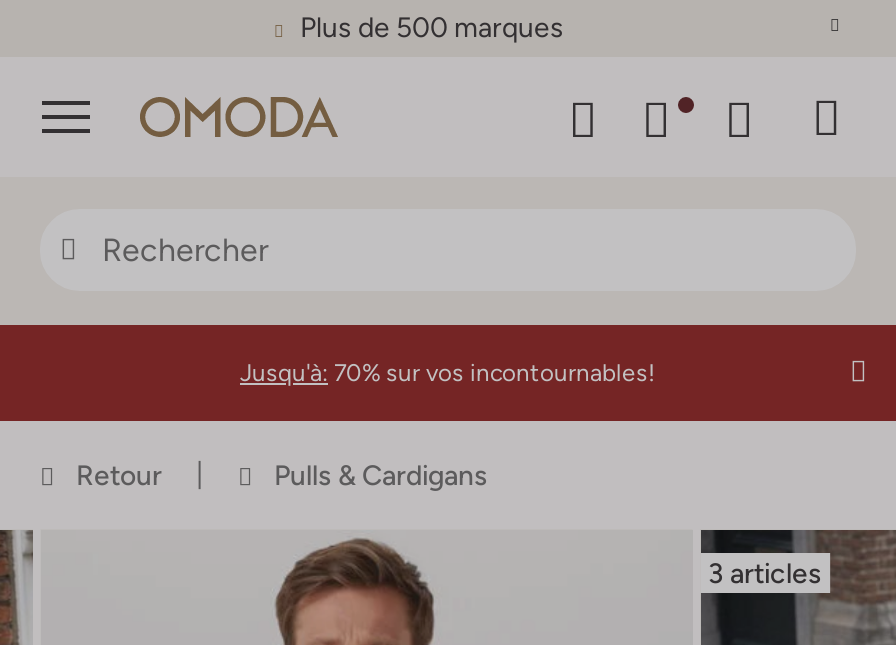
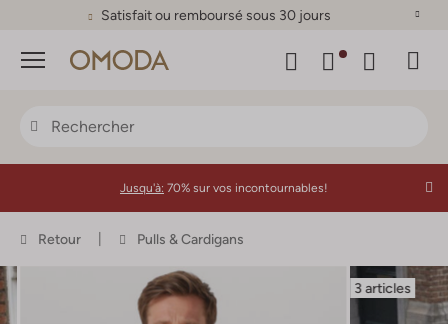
[300,11,564,43] Plus de 500 marques -> [101,7,331,23] Satisfait ou remboursé sous 30 jours

